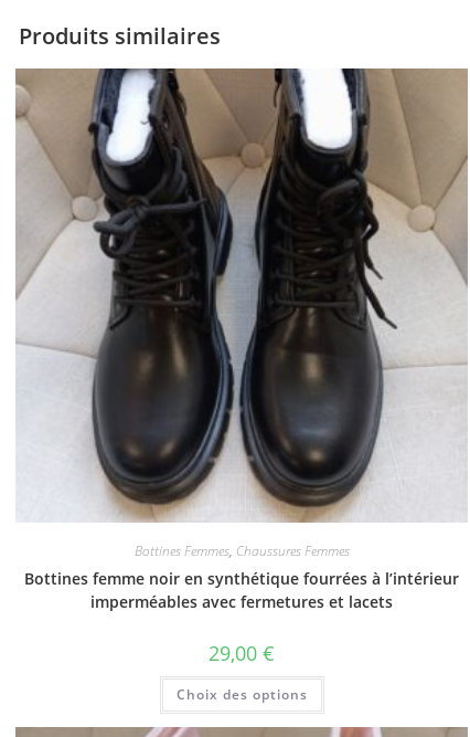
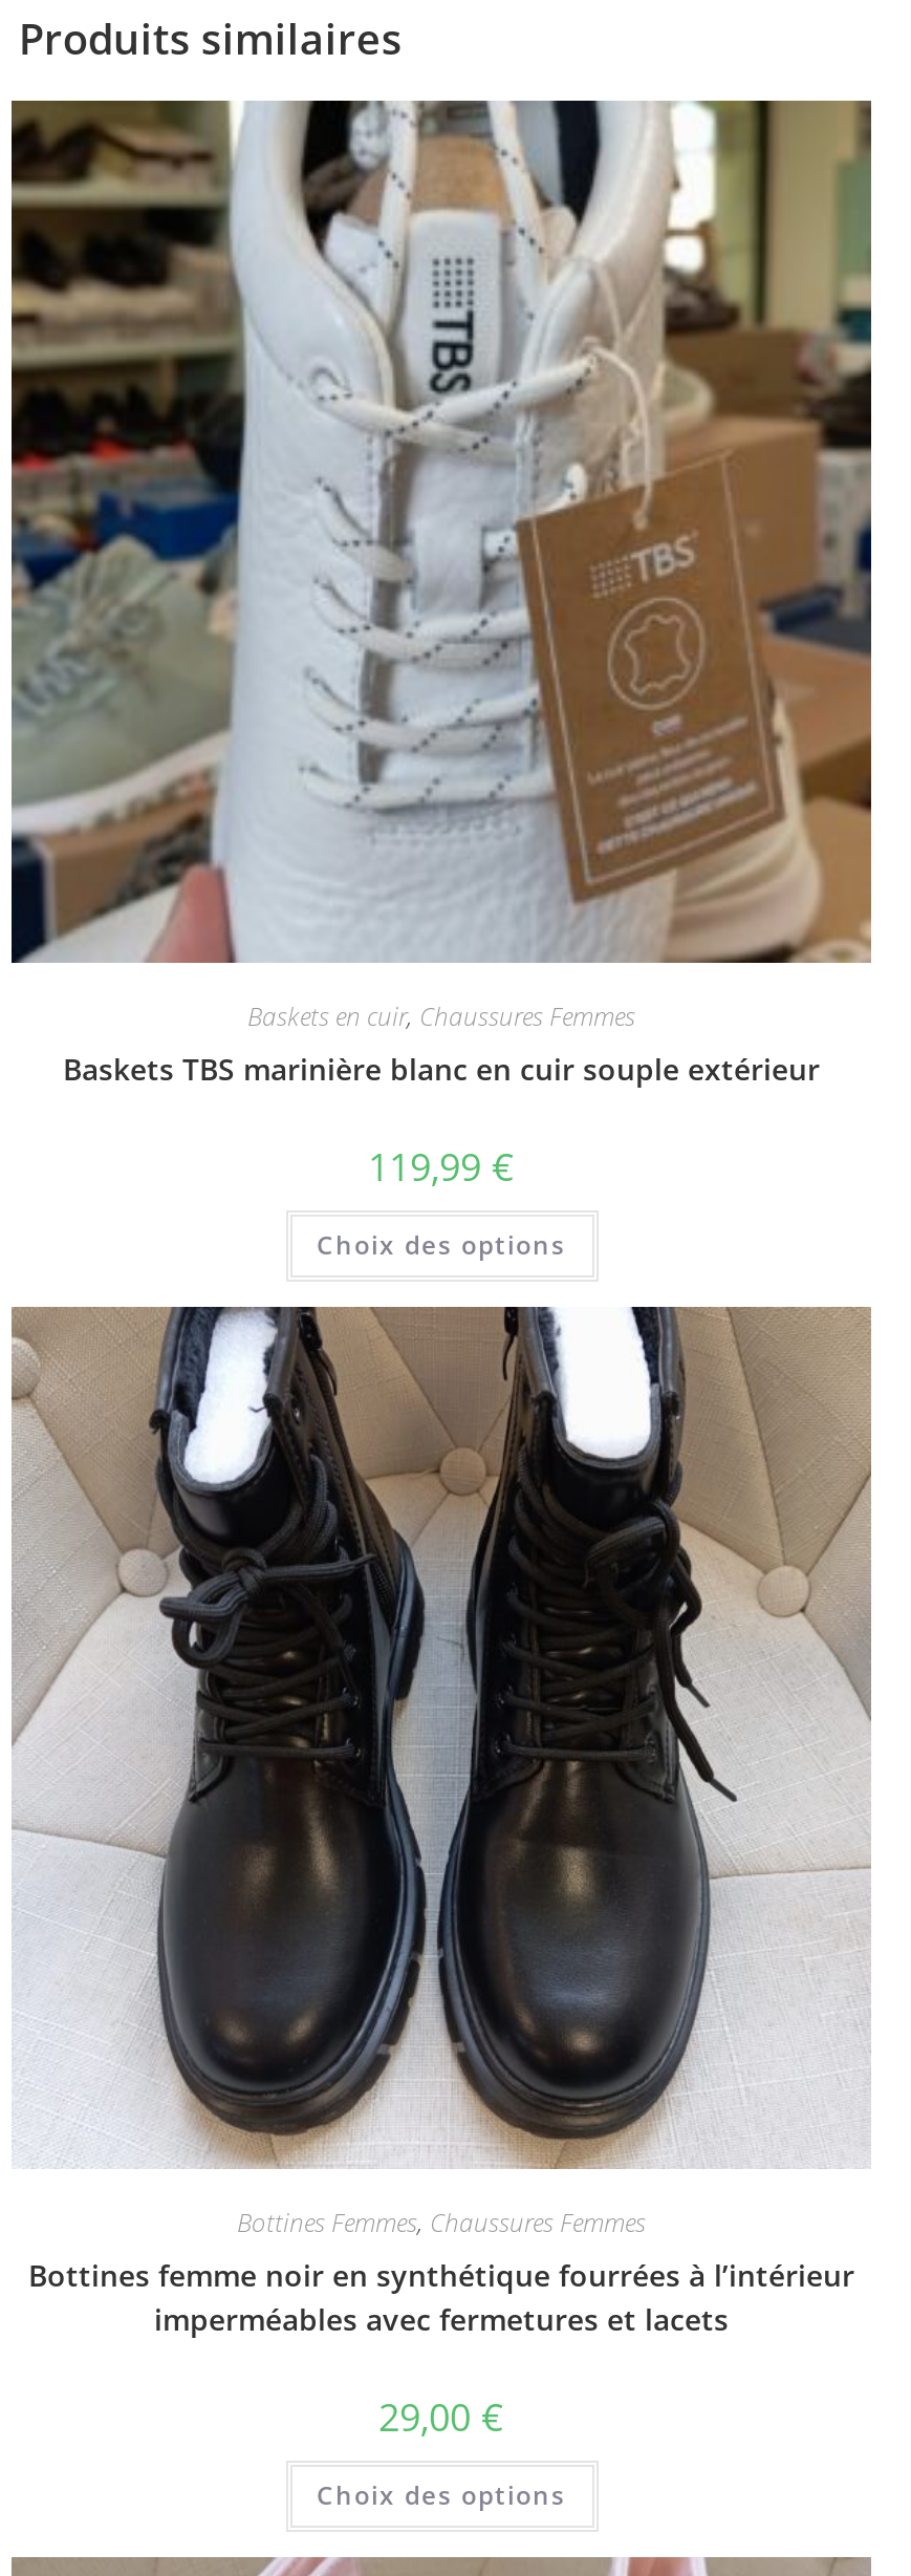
none -> [9,99,873,1262] [image] | Baskets en cuir, Chaussures Femmes | Baskets TBS marinière blanc en cuir souple extérieur | 119,99 € | Choix des options

